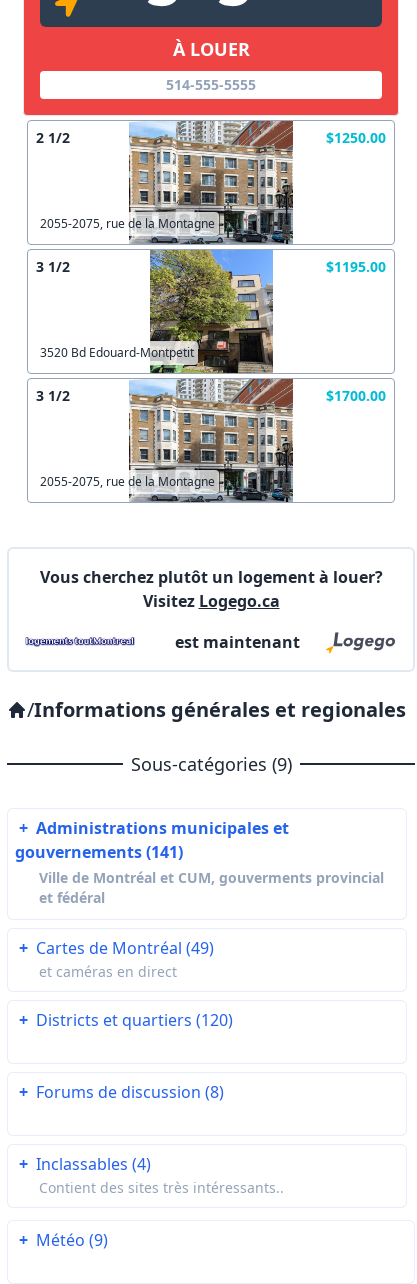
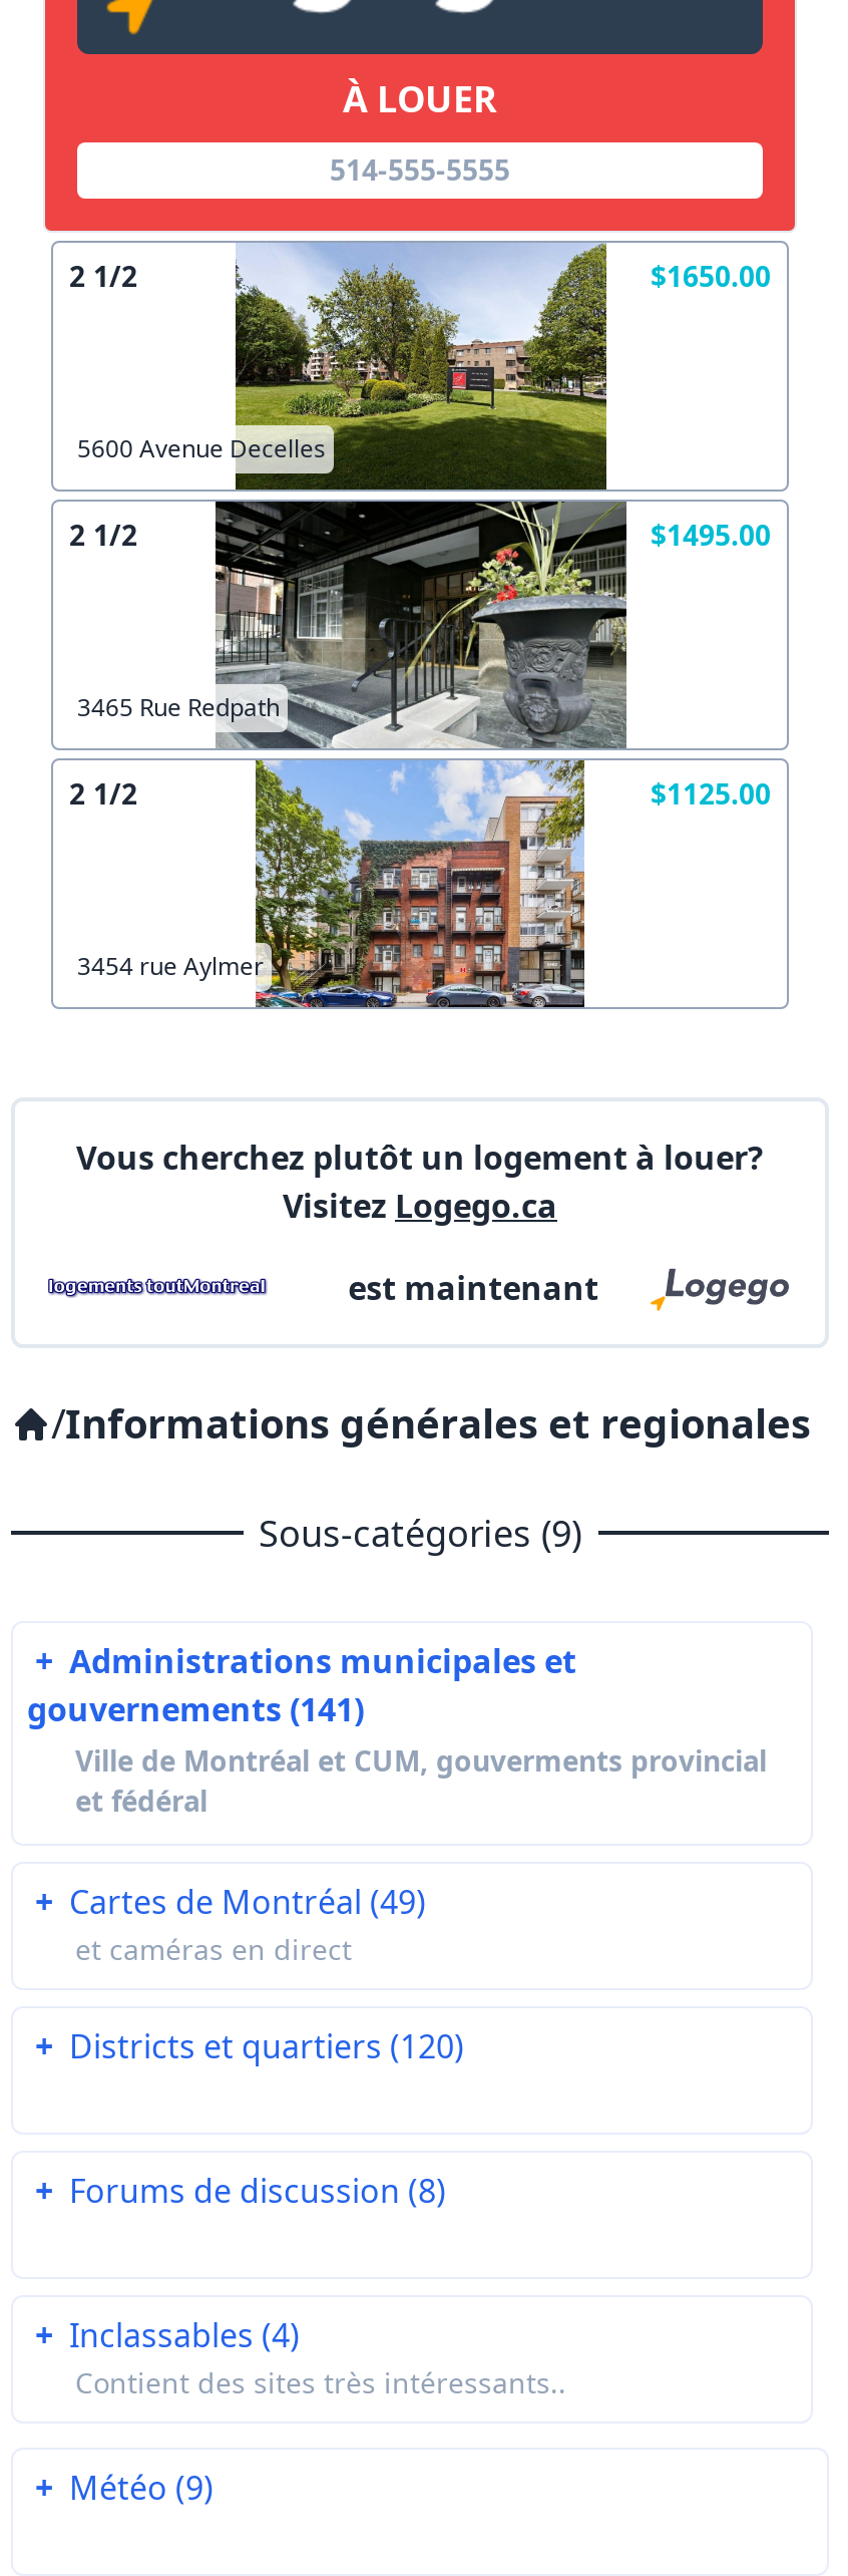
[40,120,314,503] [image] | 2055-2075, rue de la Montagne -> [77,241,628,1009] [image] | 5600 Avenue Decelles
[326,128,386,147] $1250.00 -> [651,257,771,295] $1650.00
[36,257,386,276] 3 1/2 | $1195.00 -> [69,516,771,554] 2 1/2 | $1495.00
[40,344,194,361] 3520 Bd Edouard-Montpetit -> [77,690,280,724] 3465 Rue Redpath
[36,386,386,405] 3 1/2 | $1700.00 -> [69,774,771,813] 2 1/2 | $1125.00
[40,473,215,490] 2055-2075, rue de la Montagne -> [77,949,264,983] 3454 rue Aylmer

